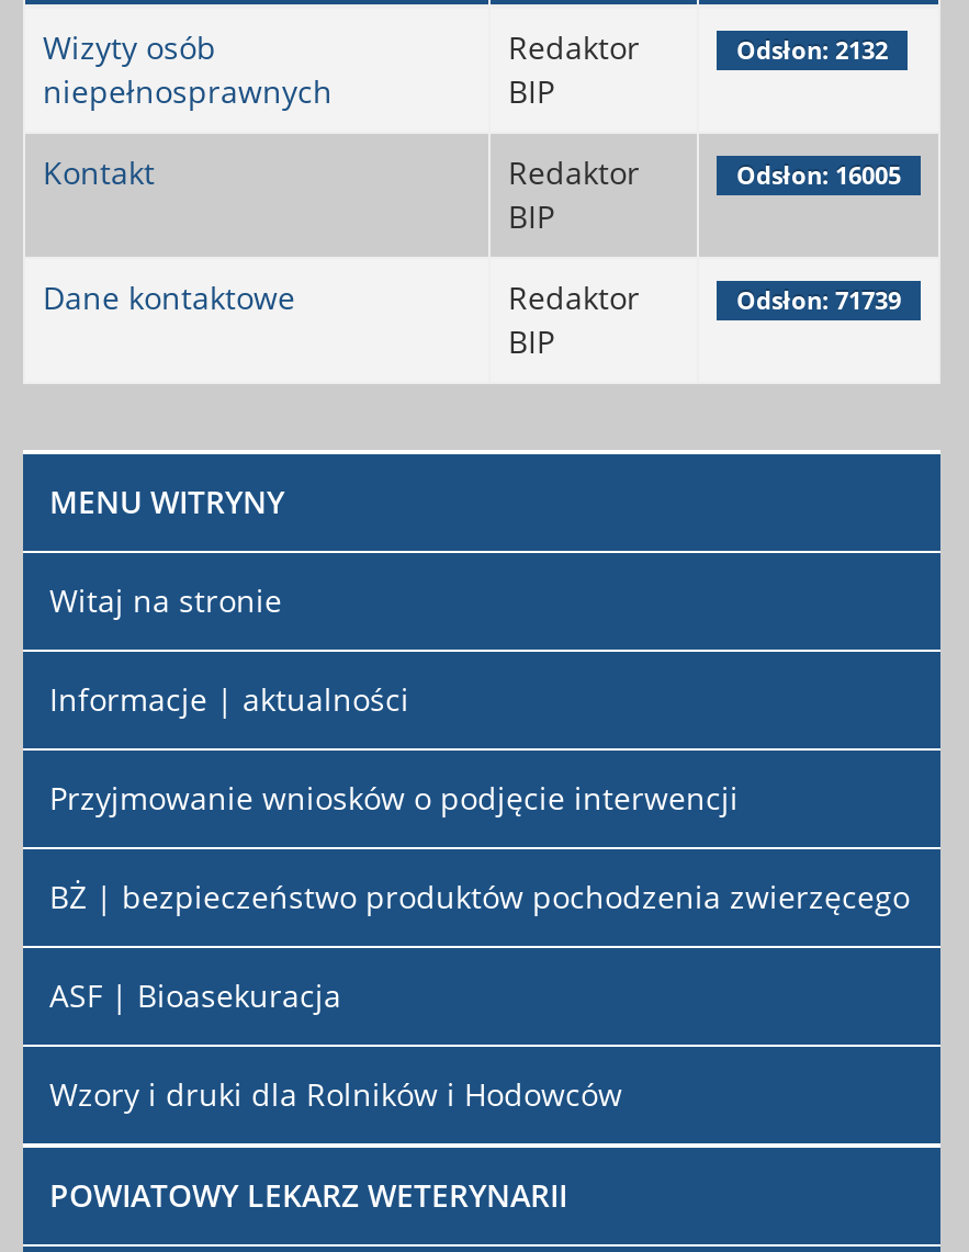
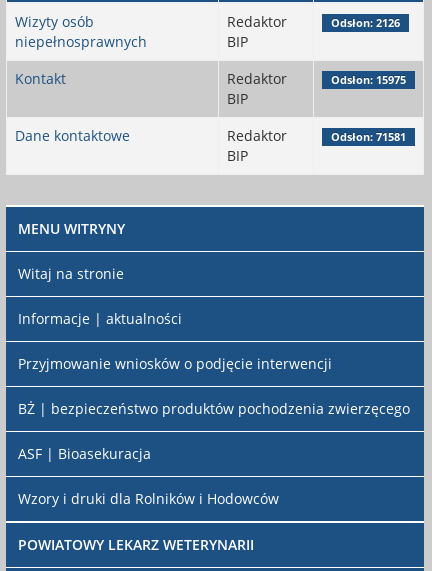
[736,33,888,66] Odsłon: 2132 -> [331,15,400,30] Odsłon: 2126
[736,158,901,191] Odsłon: 16005 -> [331,72,406,87] Odsłon: 15975
[736,283,901,316] Odsłon: 71739 -> [331,129,406,144] Odsłon: 71581

